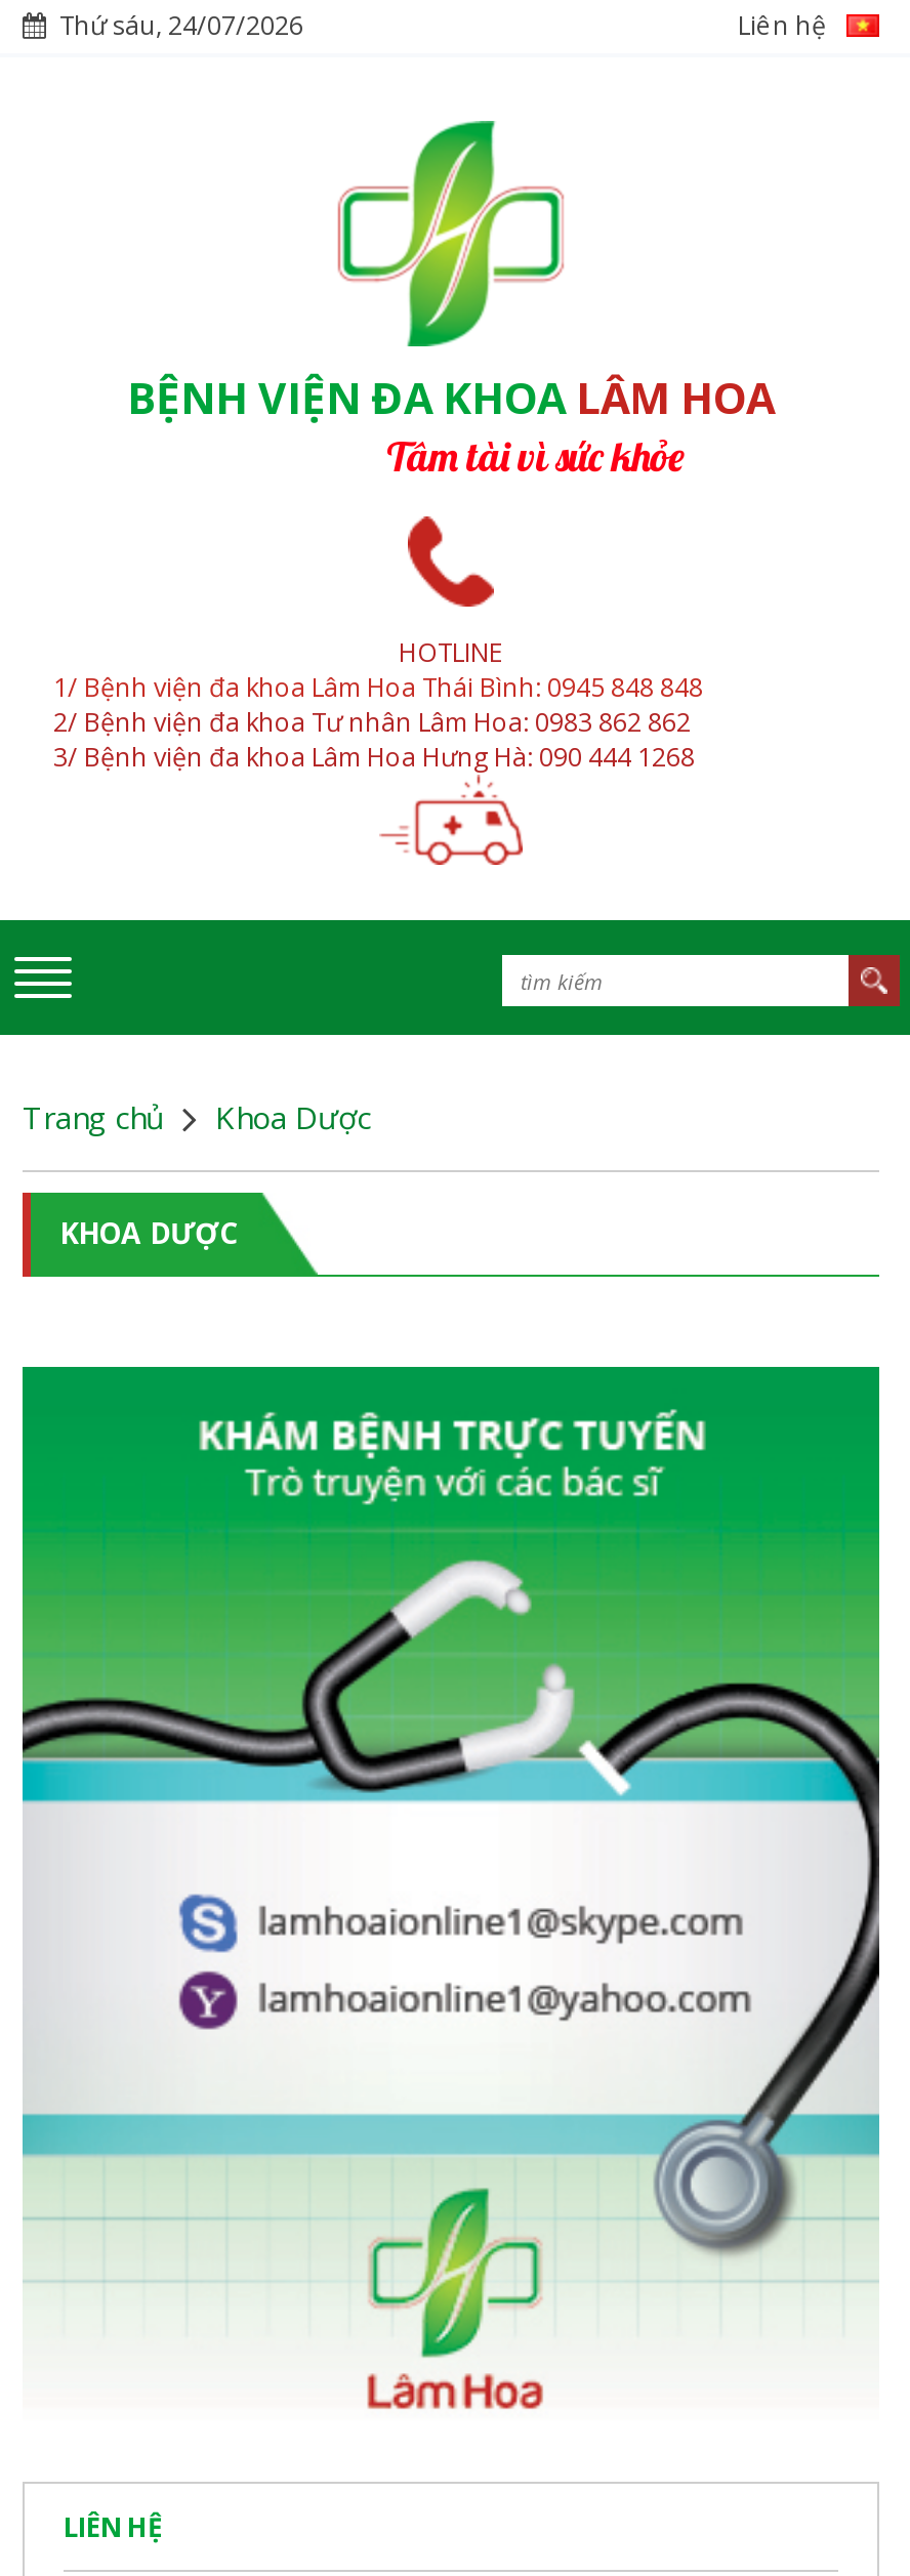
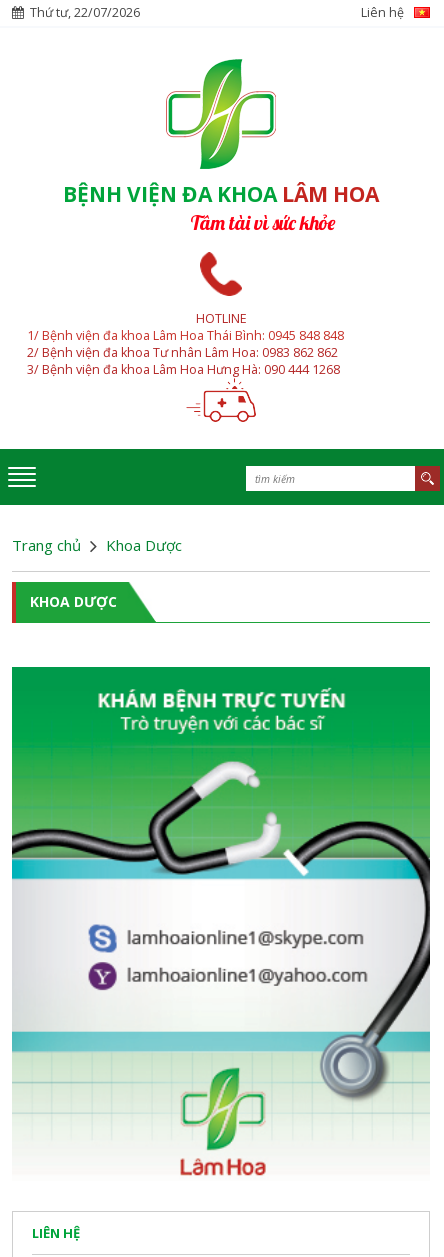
[53,8,303,43] Thứ sáu, 24/07/2026 -> [27,4,140,21] Thứ tư, 22/07/2026

